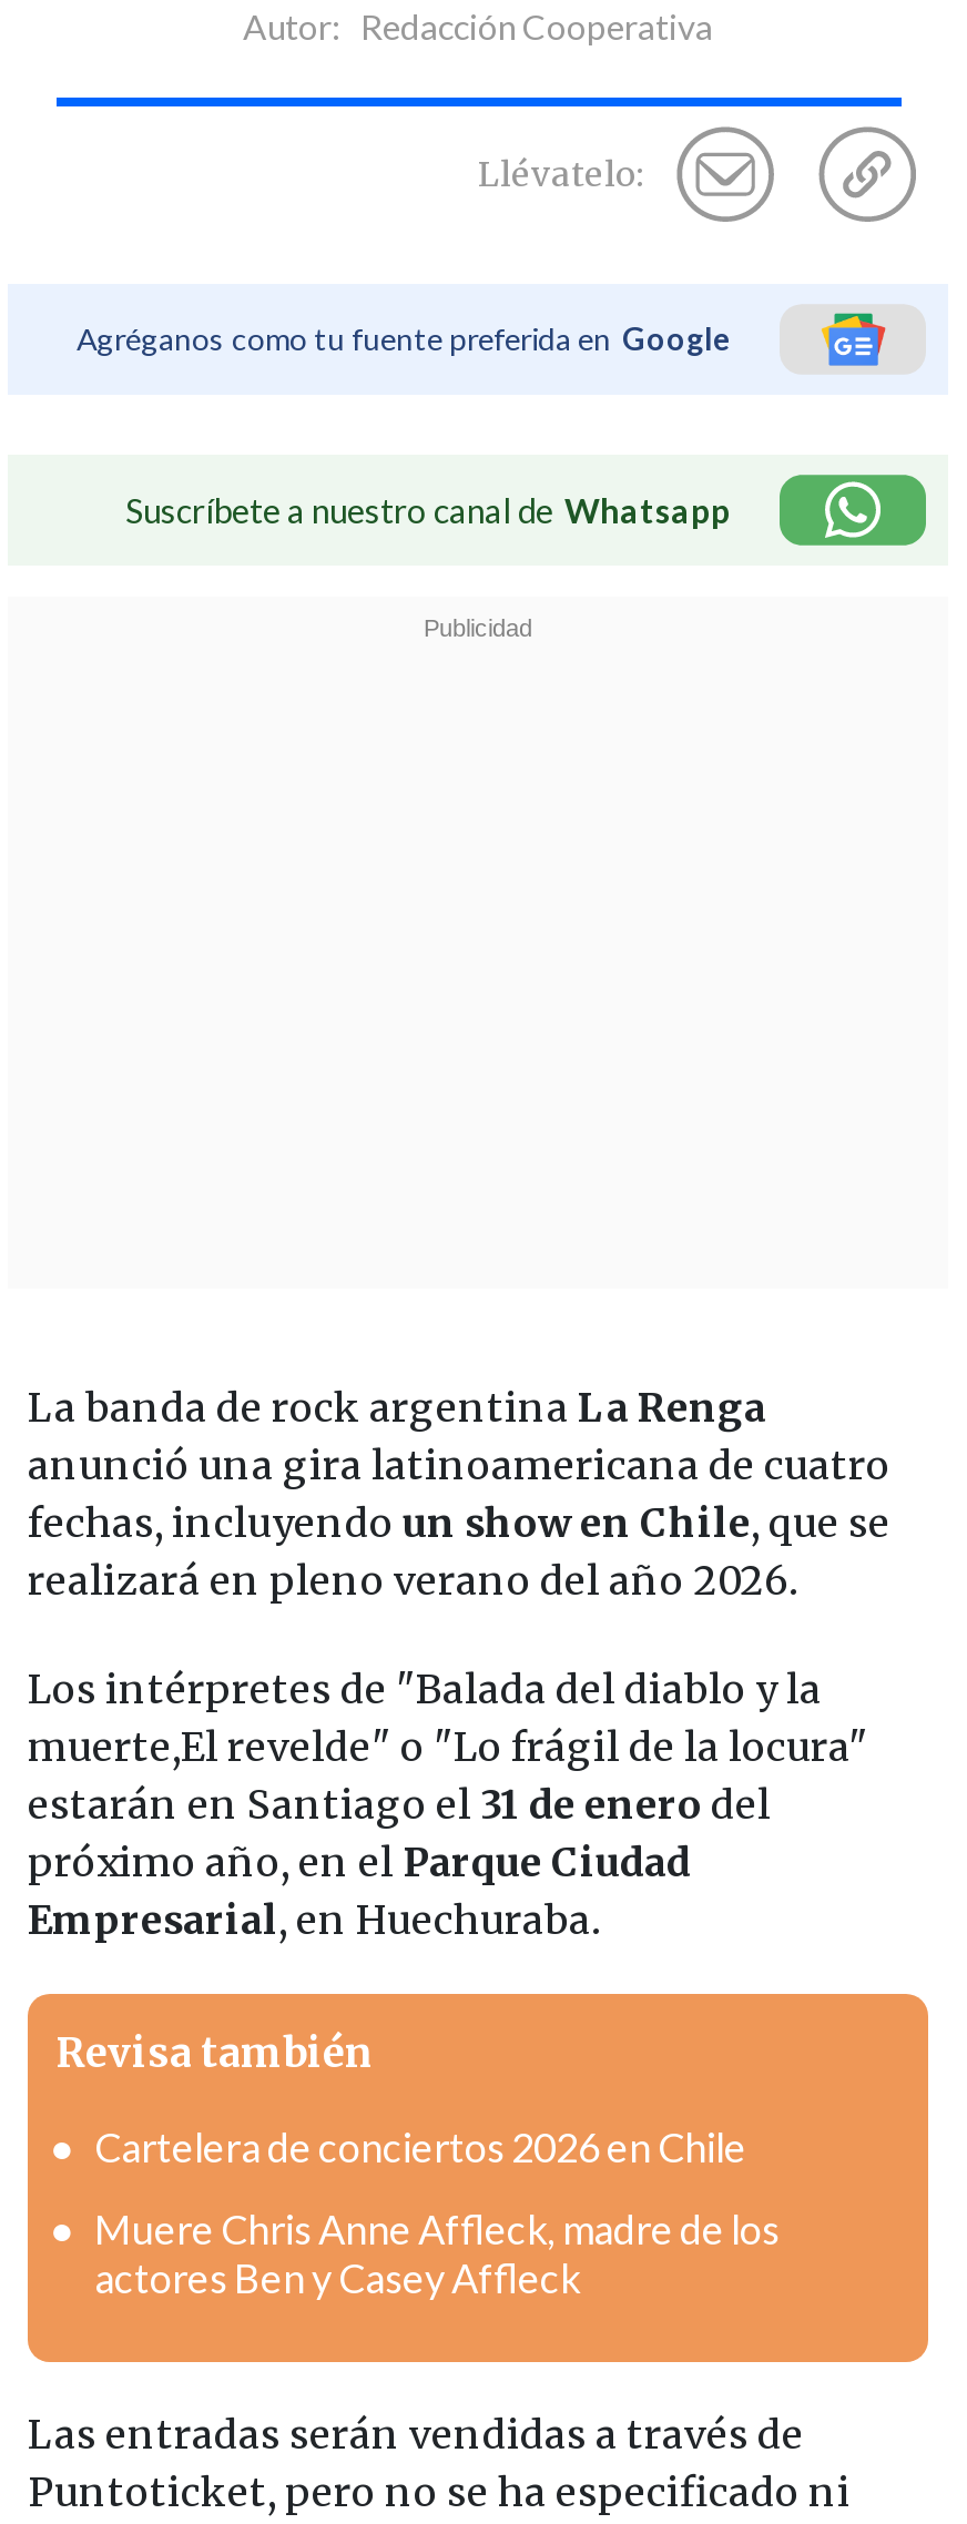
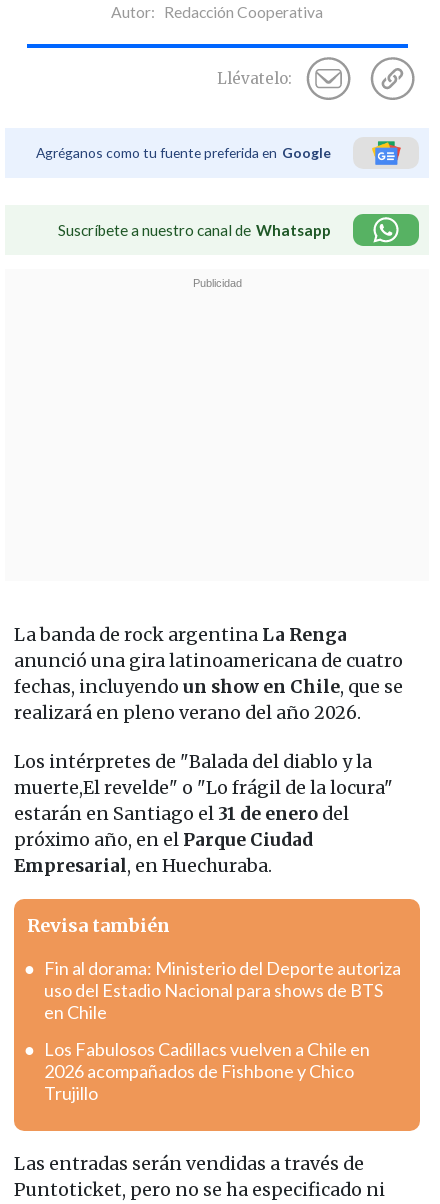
[94,2122,746,2171] Cartelera de conciertos 2026 en Chile -> [44,957,401,1023] Fin al dorama: Ministerio del Deporte autoriza | uso del Estadio Nacional para shows de BTS | en Chile
[94,2204,780,2302] Muere Chris Anne Affleck, madre de los | actores Ben y Casey Affleck -> [44,1038,370,1104] Los Fabulosos Cadillacs vuelven a Chile en | 2026 acompañados de Fishbone y Chico | Trujillo

